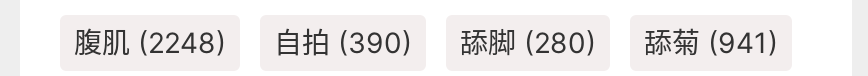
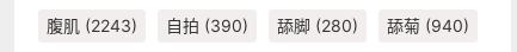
[74,24,226,58] 腹肌(2248) -> [47,15,137,35] 腹肌(2243)
[644,24,778,58] 舔菊(941) -> [387,15,469,35] 舔菊(940)

